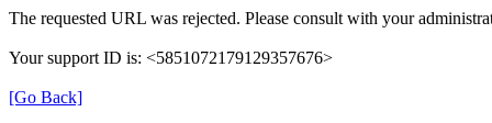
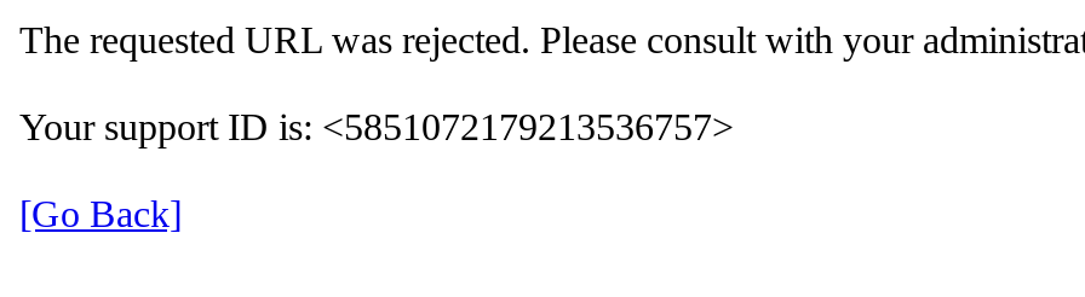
[9,48,333,67] Your support ID is: <5851072179129357676> -> [19,106,734,147] Your support ID is: <5851072179213536757>

